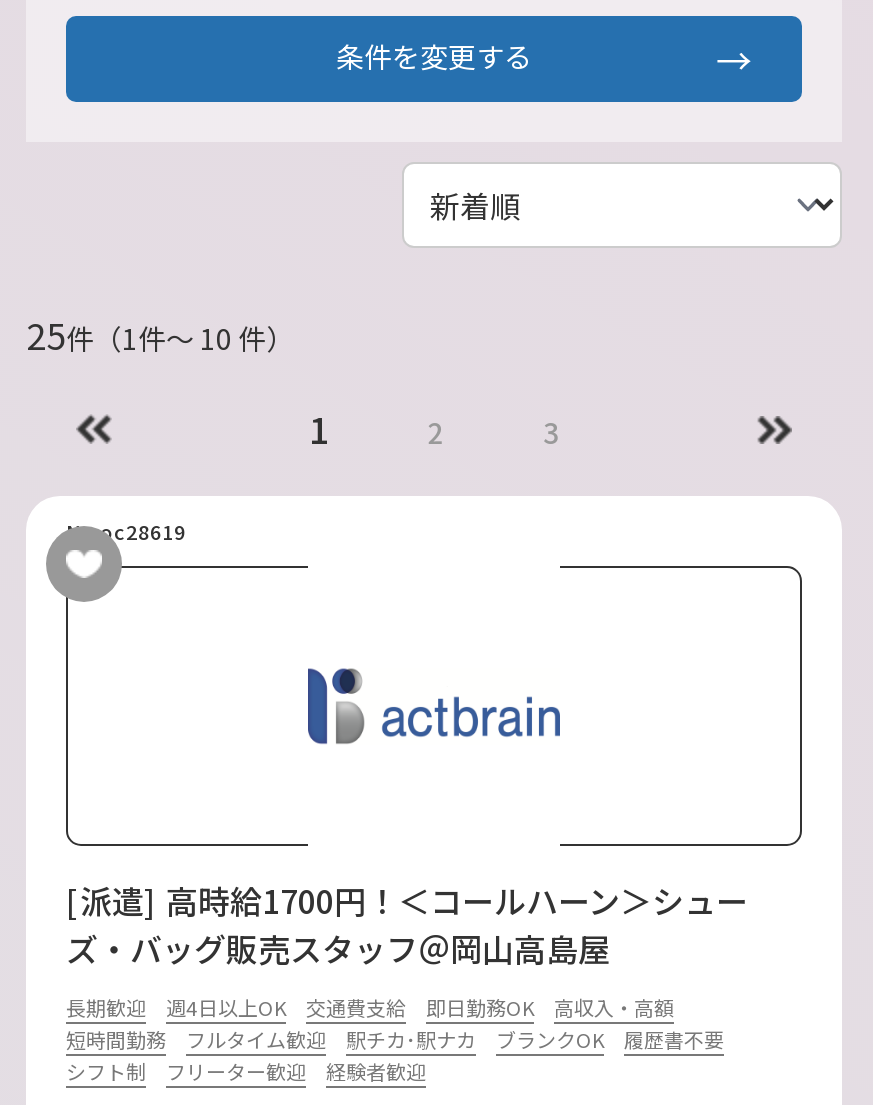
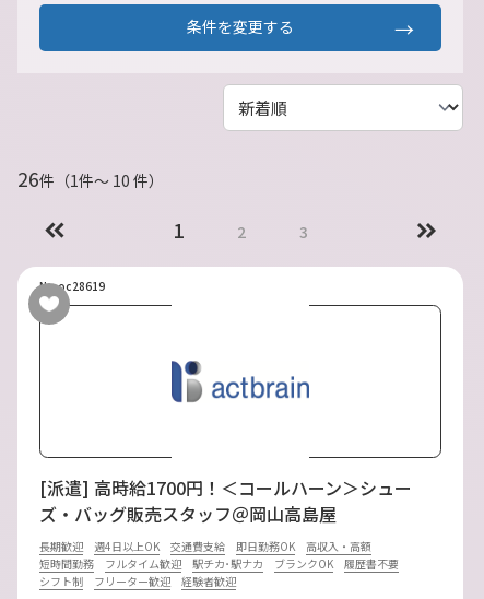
[26,308,294,360] 25件（1件〜 10 件） -> [17,164,164,192] 26件（1件〜 10 件）

